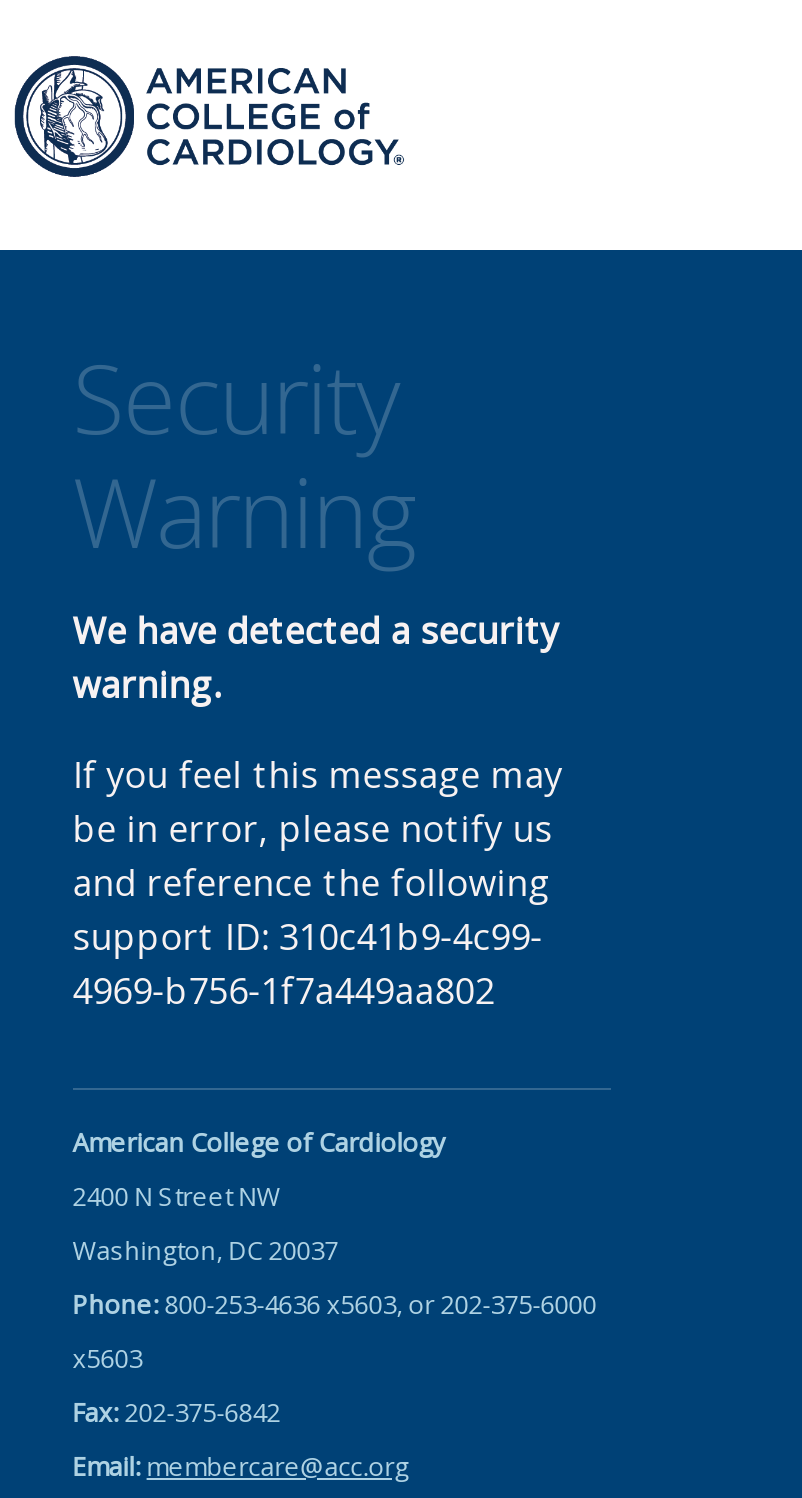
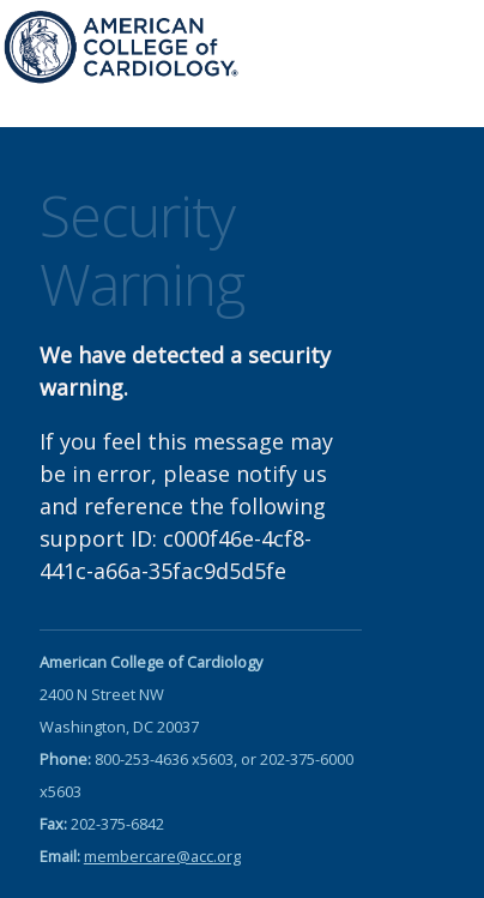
[73,912,543,1014] support ID: 310c41b9-4c99- | 4969-b756-1f7a449aa802 -> [39,524,311,585] support ID: c000f46e-4cf8- | 441c-a66a-35fac9d5d5fe

